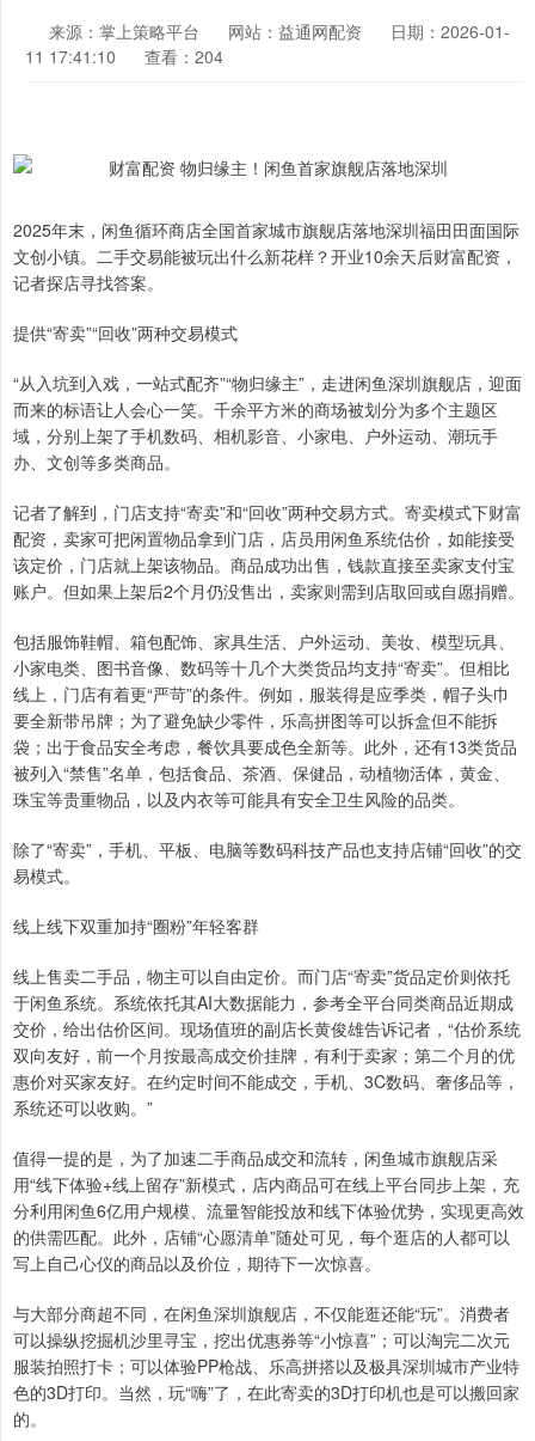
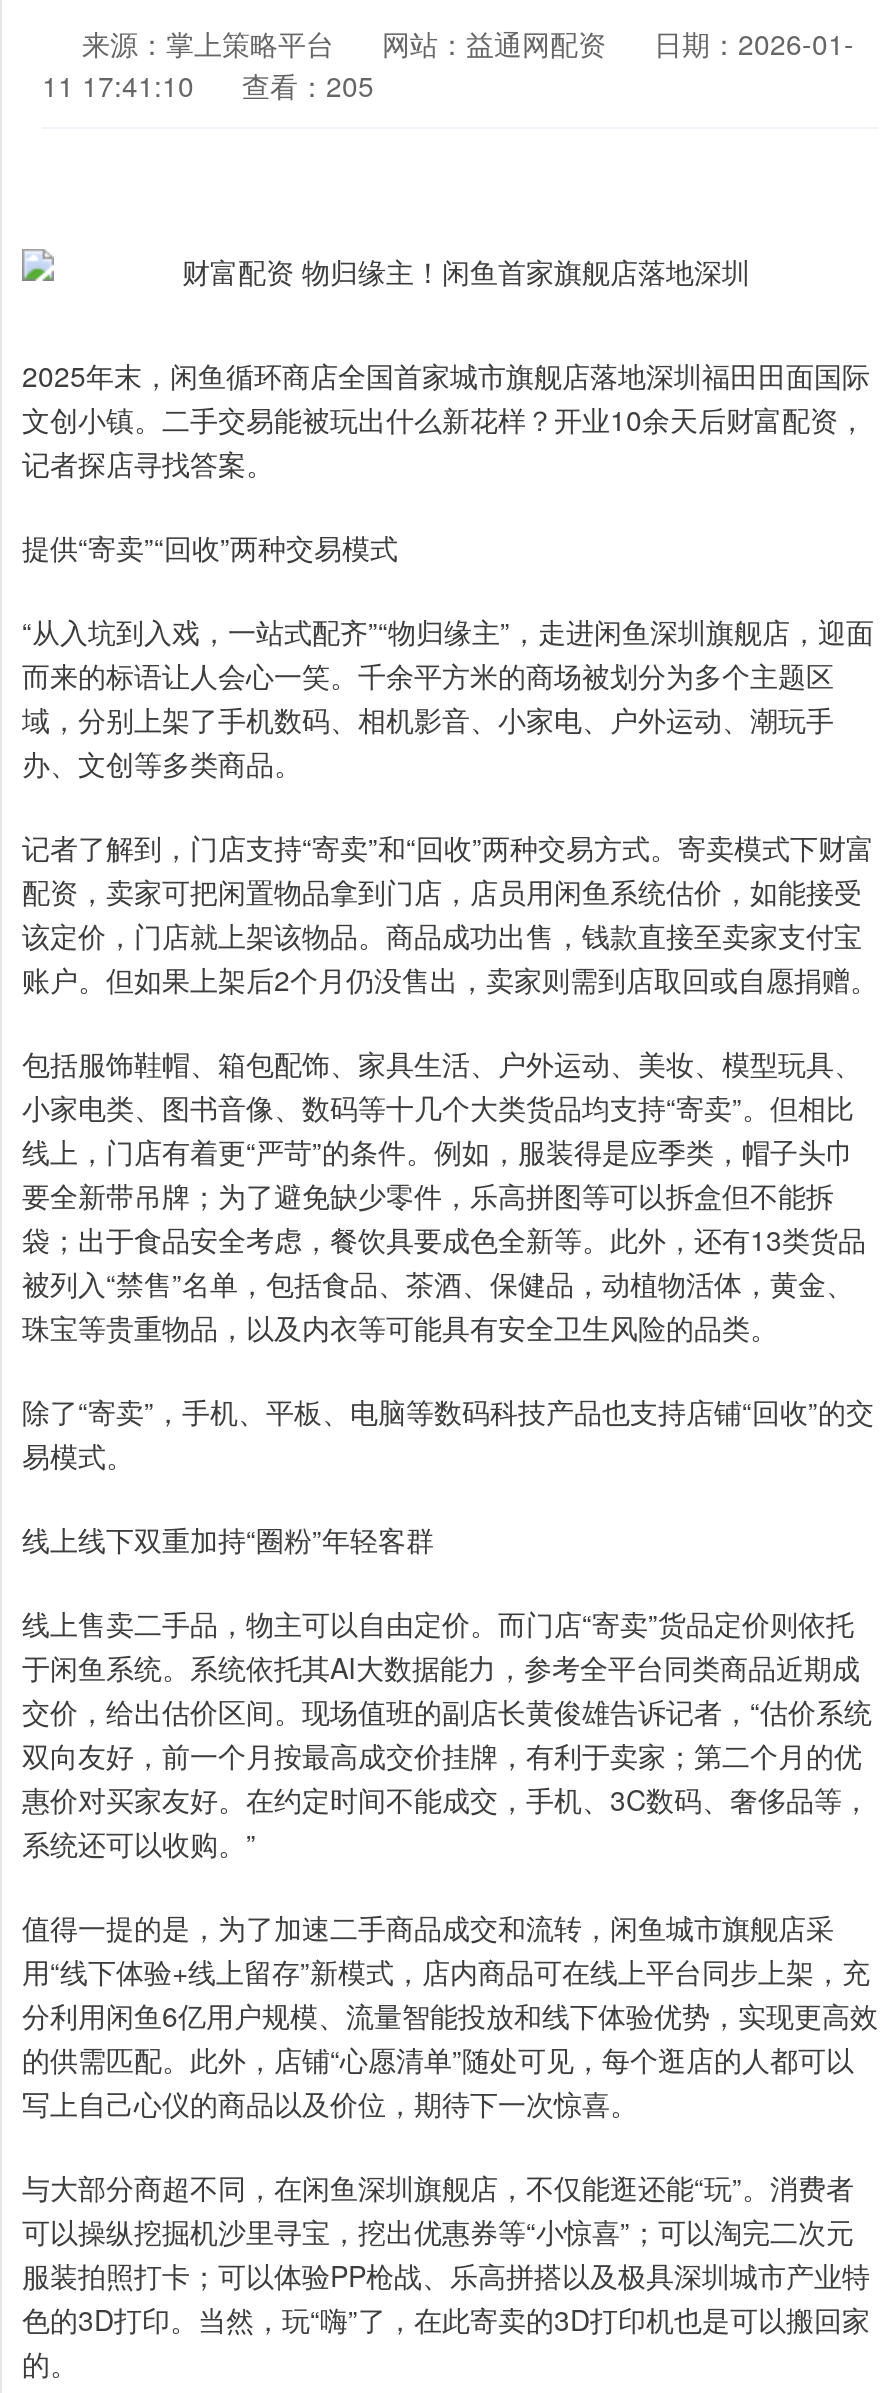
[25,44,223,68] 11 17:41:10 查看：204 -> [42,65,374,105] 11 17:41:10 查看：205

